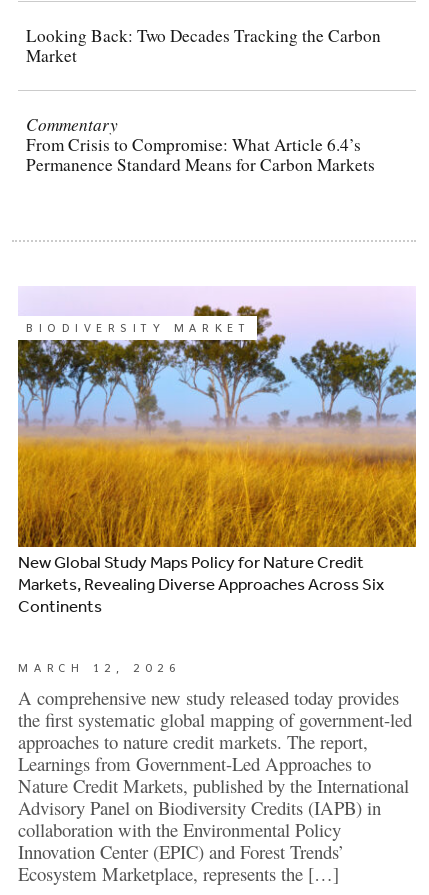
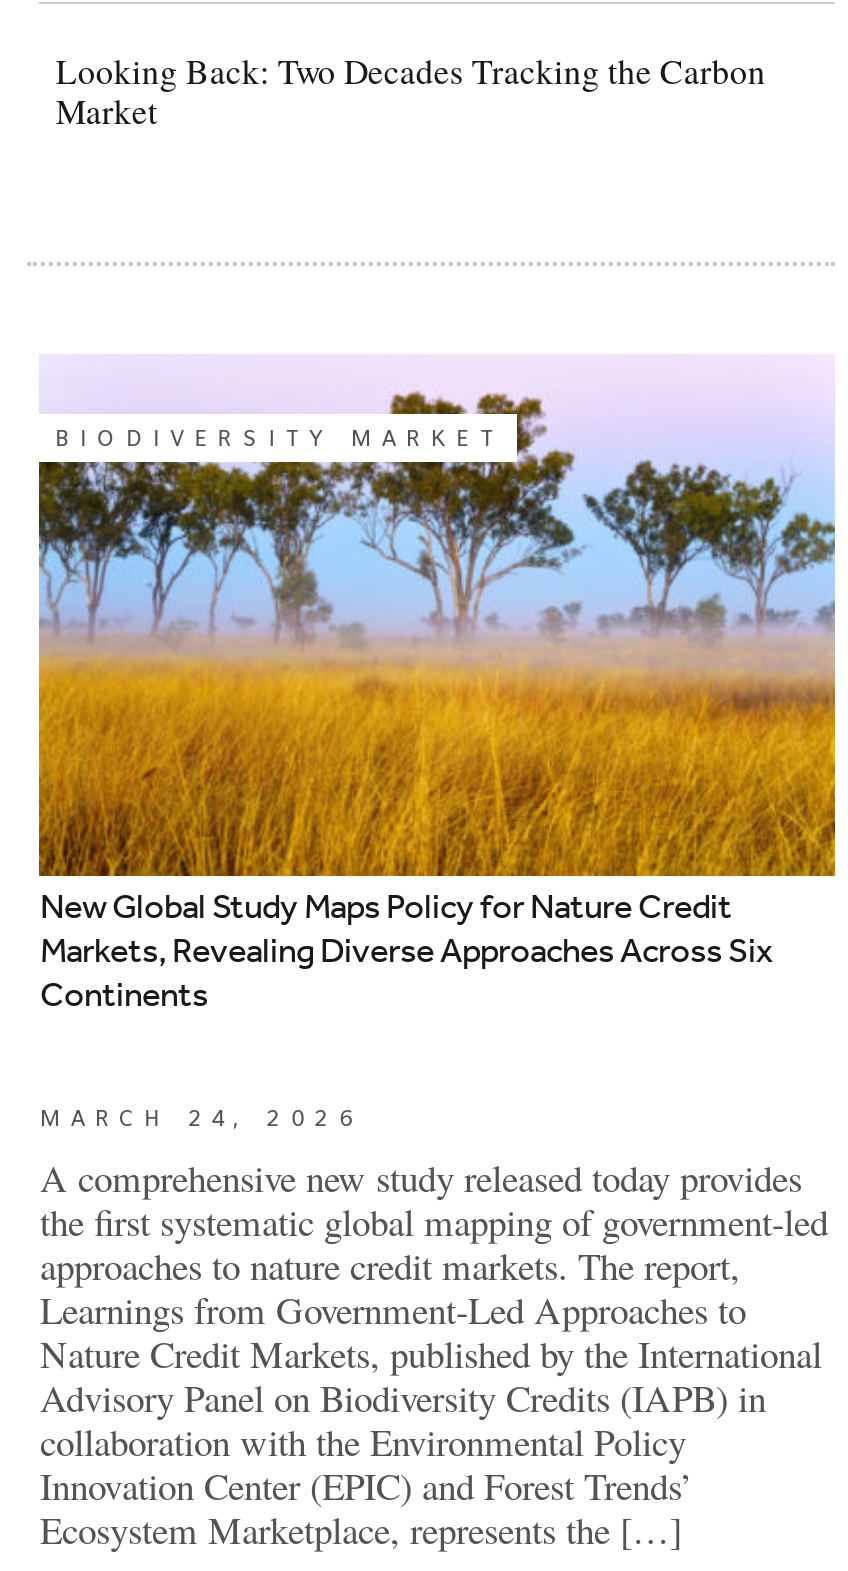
[26,112,375,175] Commentary | From Crisis to Compromise: What Article 6.4’s | Permanence Standard Means for Carbon Markets -> none
[18,661,182,674] MARCH 12, 2026 -> [40,1104,365,1130] MARCH 24, 2026

